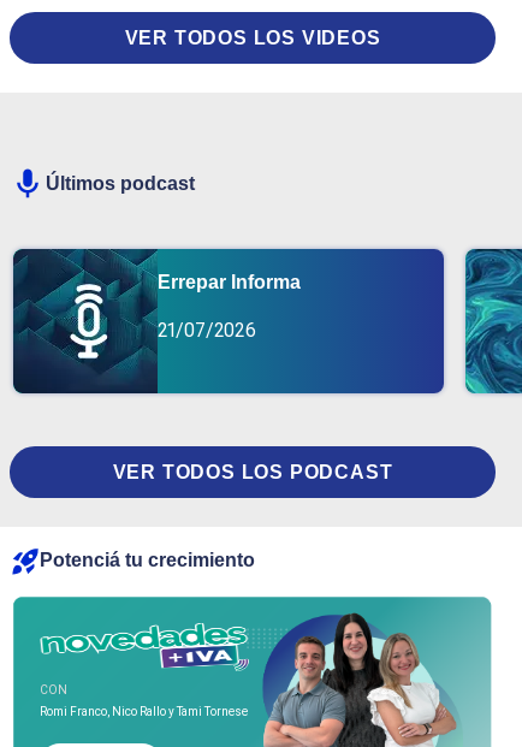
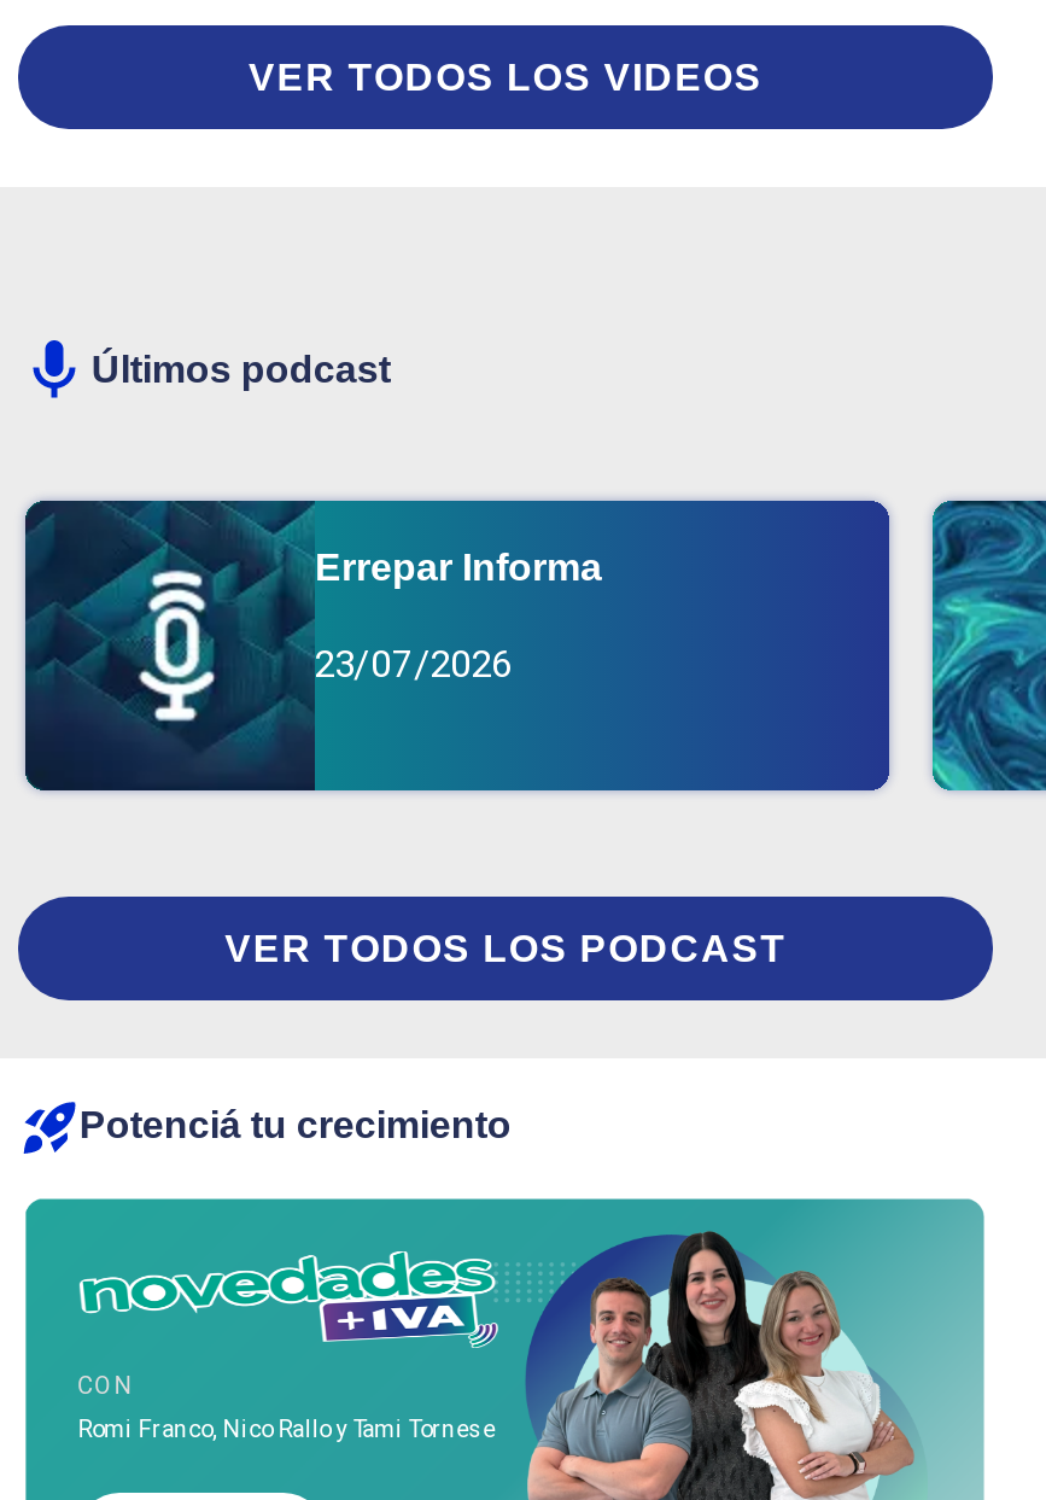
[158,319,256,341] 21/07/2026 -> [315,640,515,686] 23/07/2026

